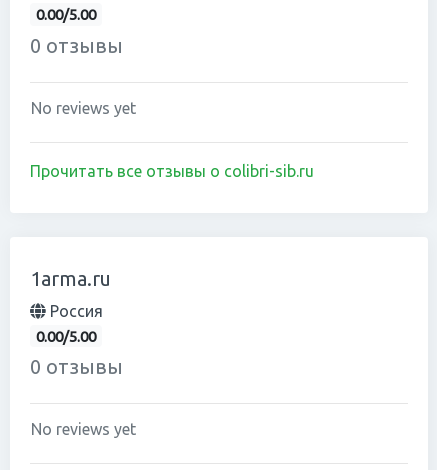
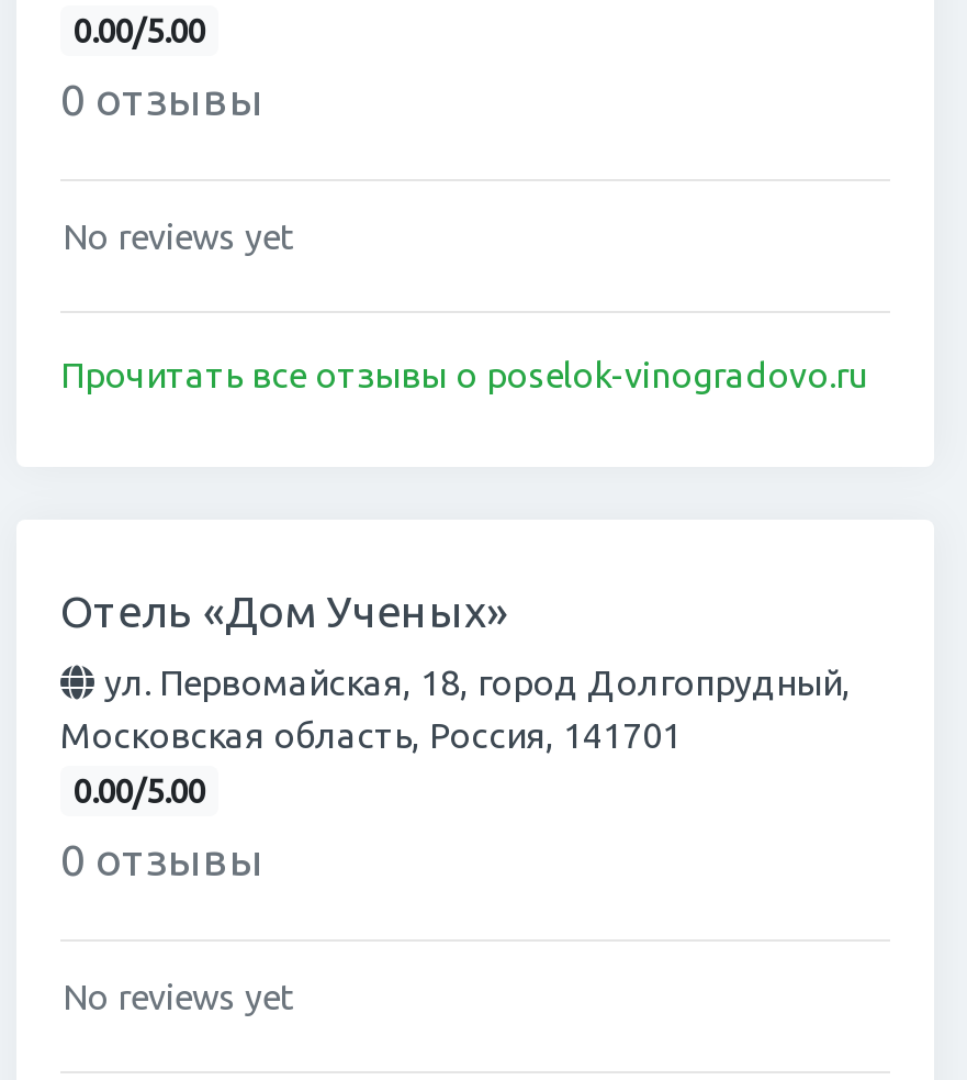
[30,161,314,179] Прочитать все отзывы о colibri-sib.ru -> [60,354,868,393] Прочитать все отзывы о poselok-vinogradovo.ru
[30,266,111,289] 1arma.ru -> [60,584,508,635] Отель «Дом Ученых»
[46,301,103,319] Россия -> [60,661,851,754] ул. Первомайская, 18, город Долгопрудный, | Московская область, Россия, 141701

